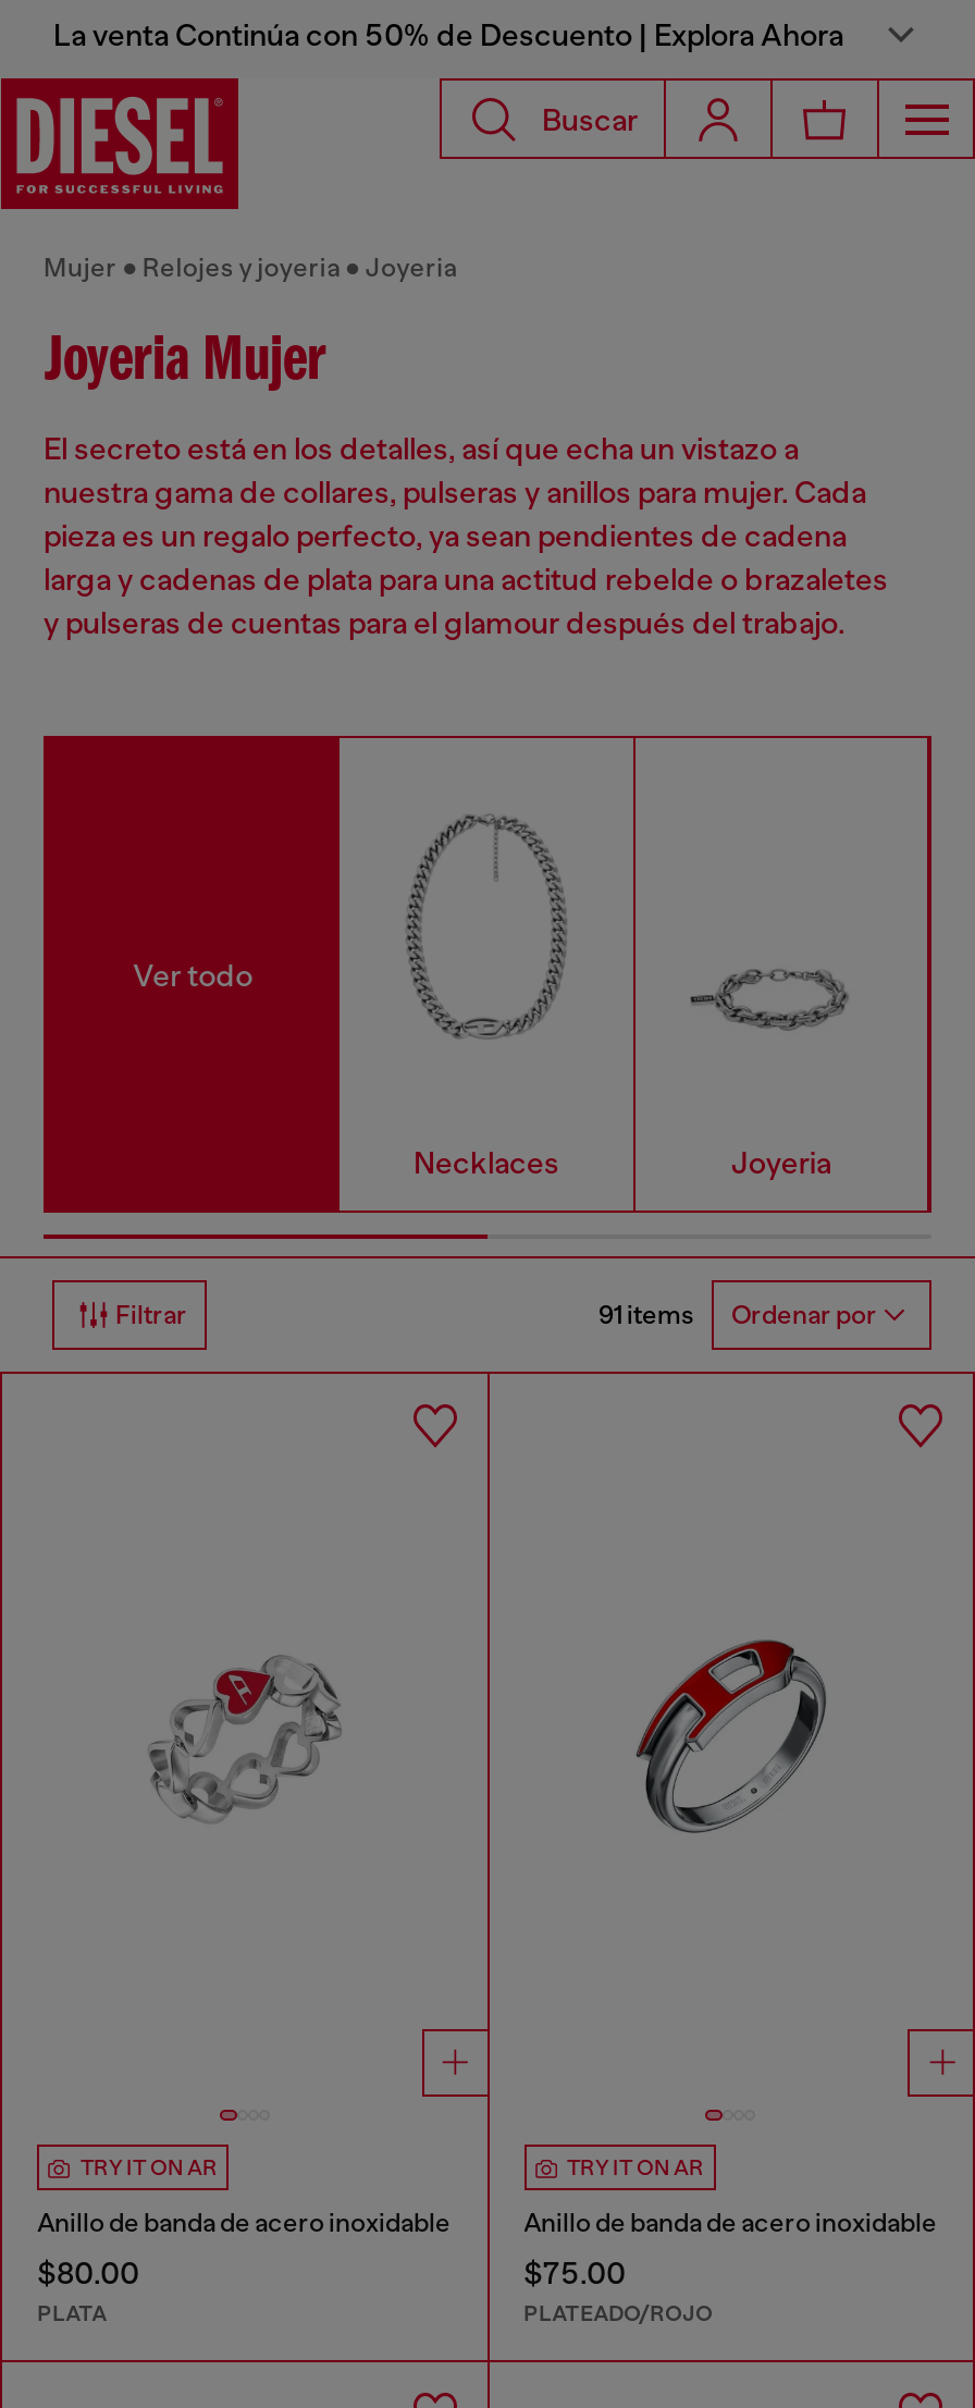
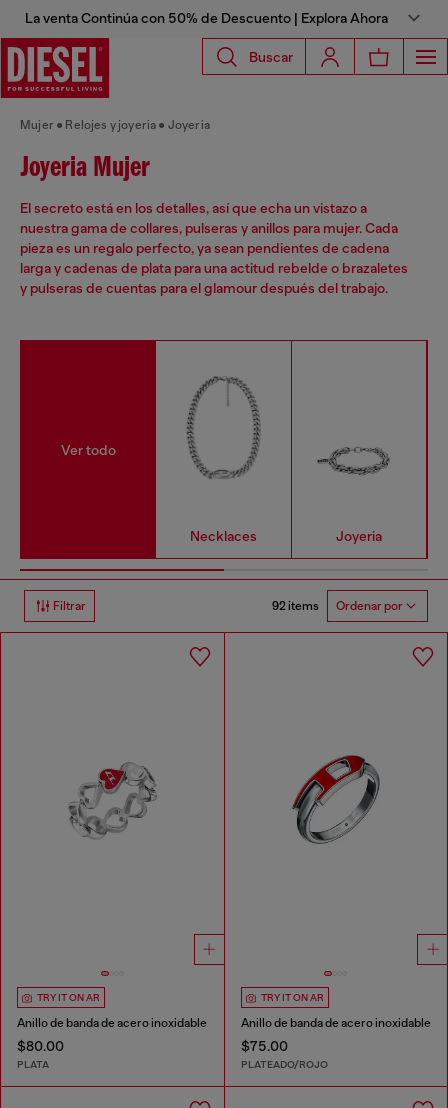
[598,1300,877,1331] 91 items Ordenar por -> [272,599,403,613] 92 items Ordenar por

